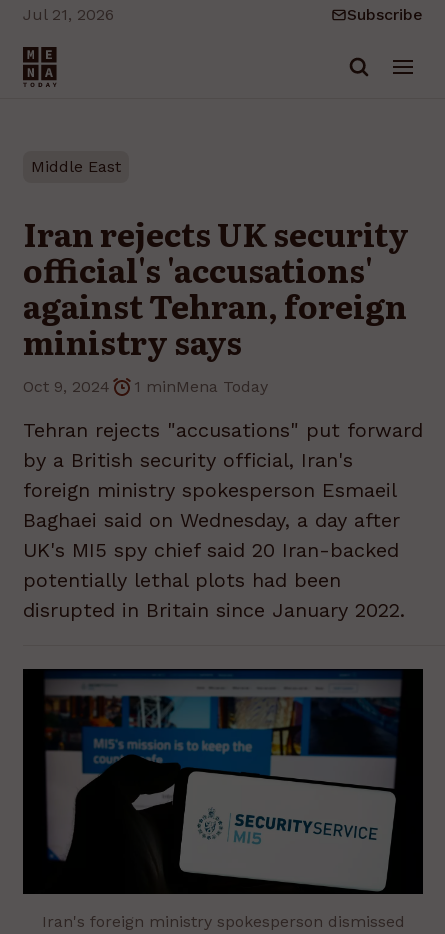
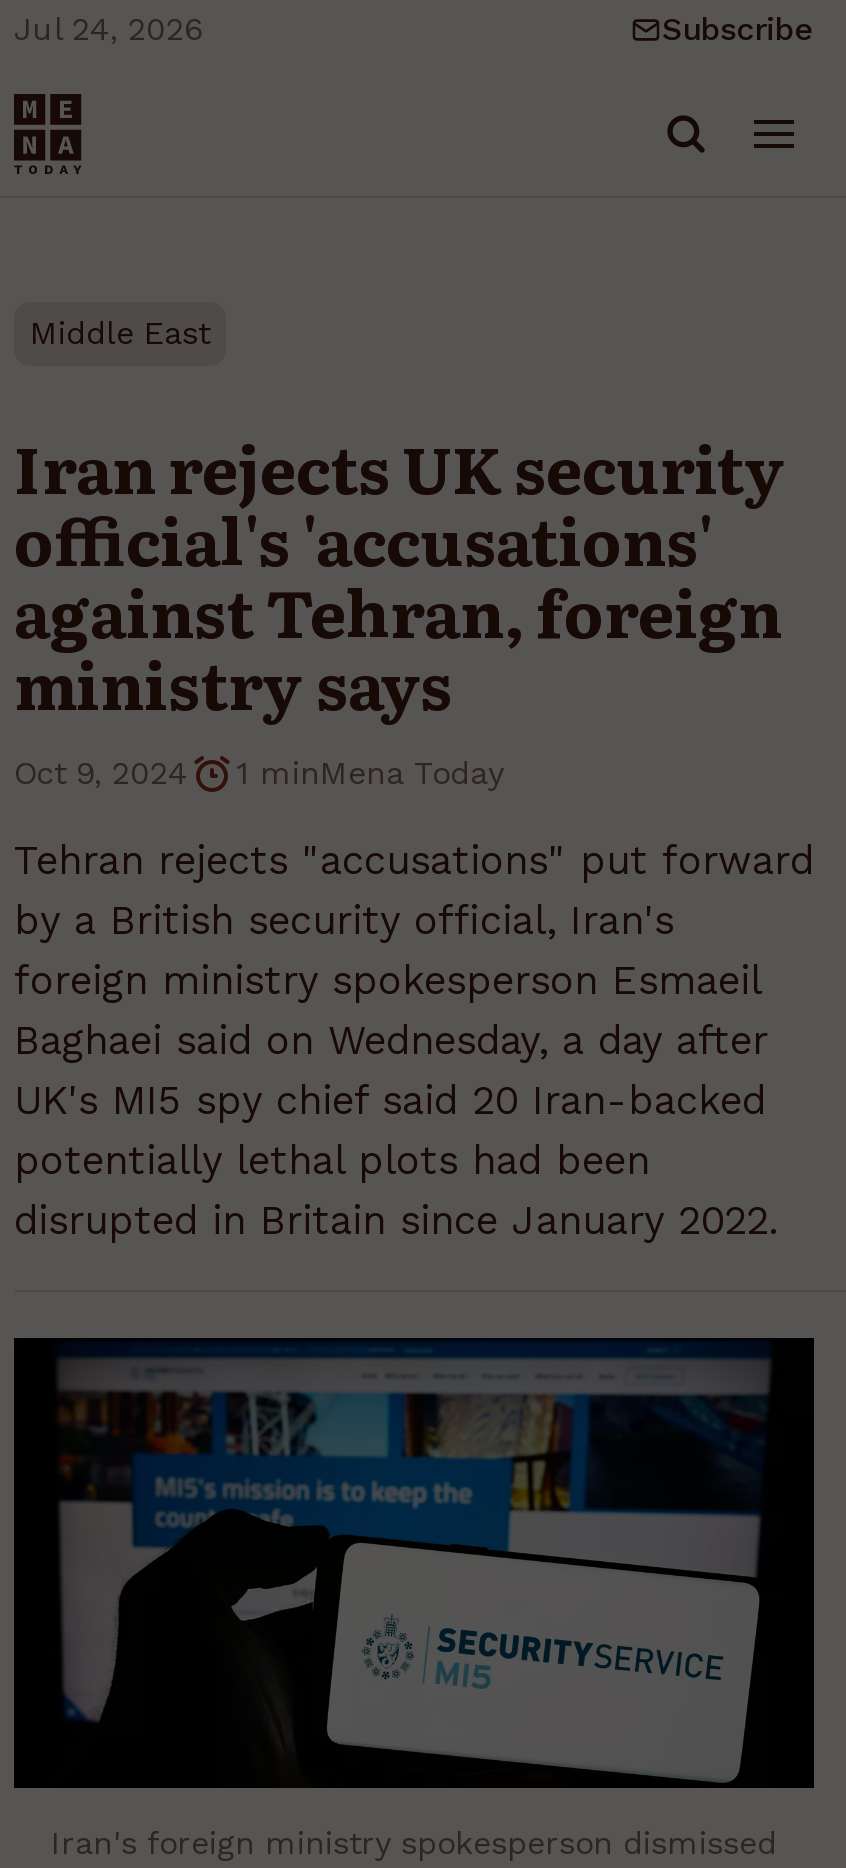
[23,5,114,24] Jul 21, 2026 -> [14,10,202,48] Jul 24, 2026

